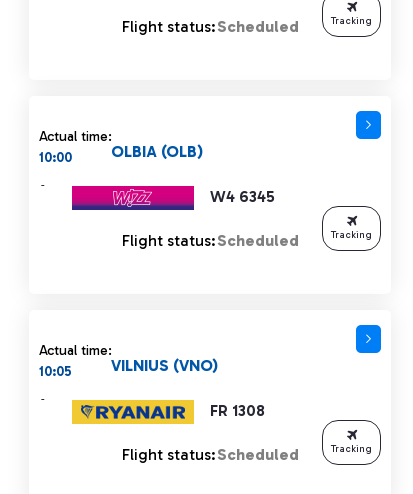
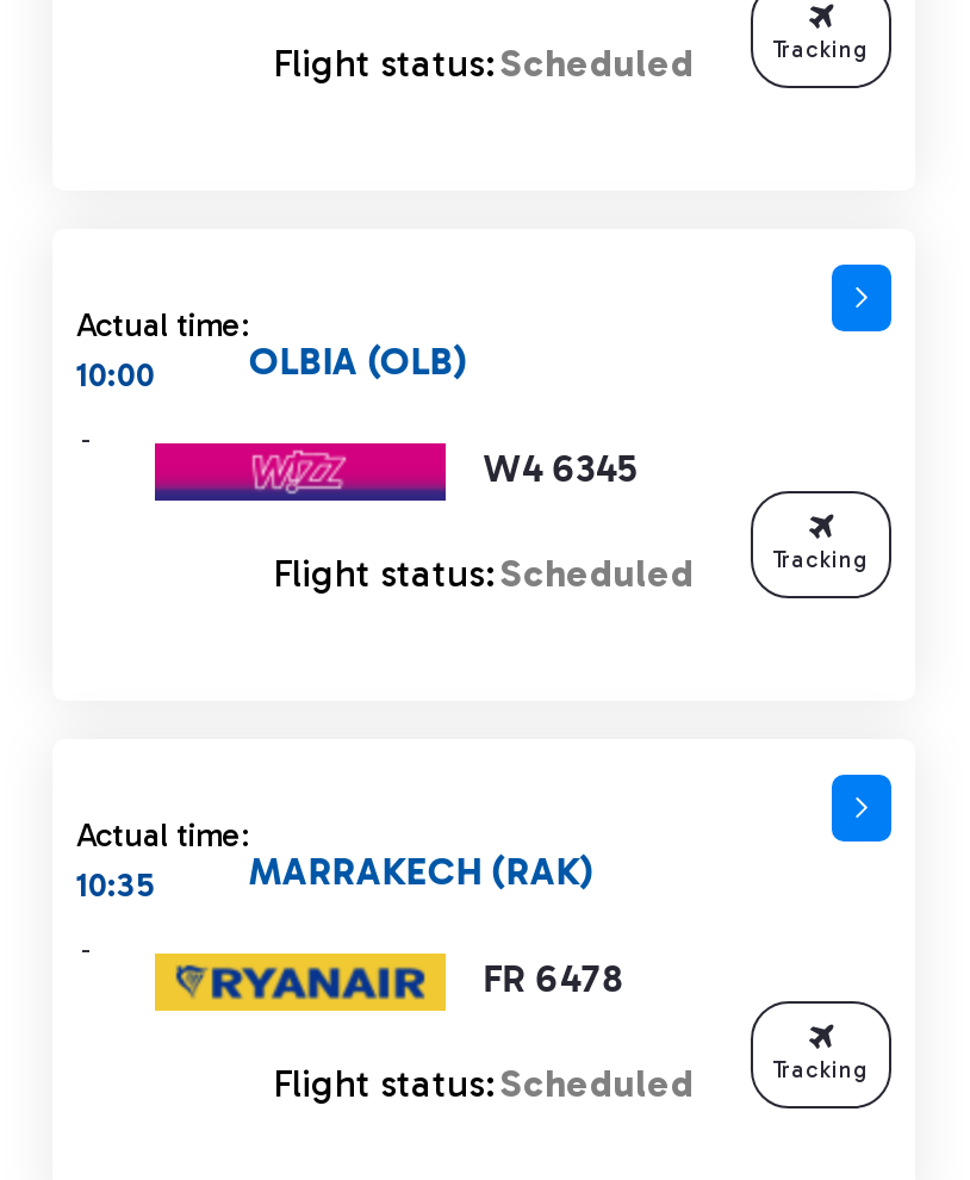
[111,355,218,374] VILNIUS (VNO) -> [249,847,594,893] MARRAKECH (RAK)
[39,362,72,379] 10:05 -> [76,864,155,905] 10:35
[210,400,265,419] FR 1308 -> [483,955,624,1000] FR 6478

